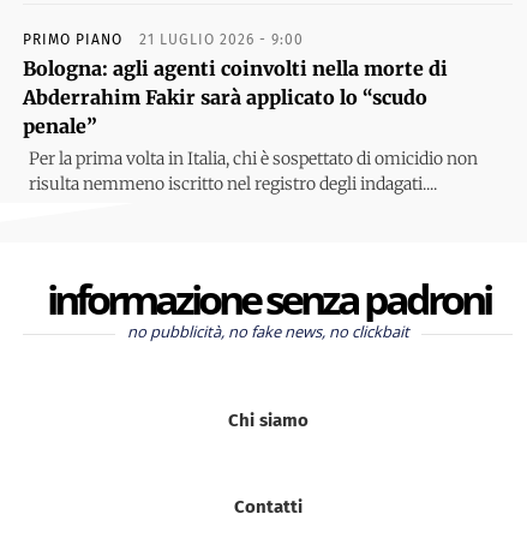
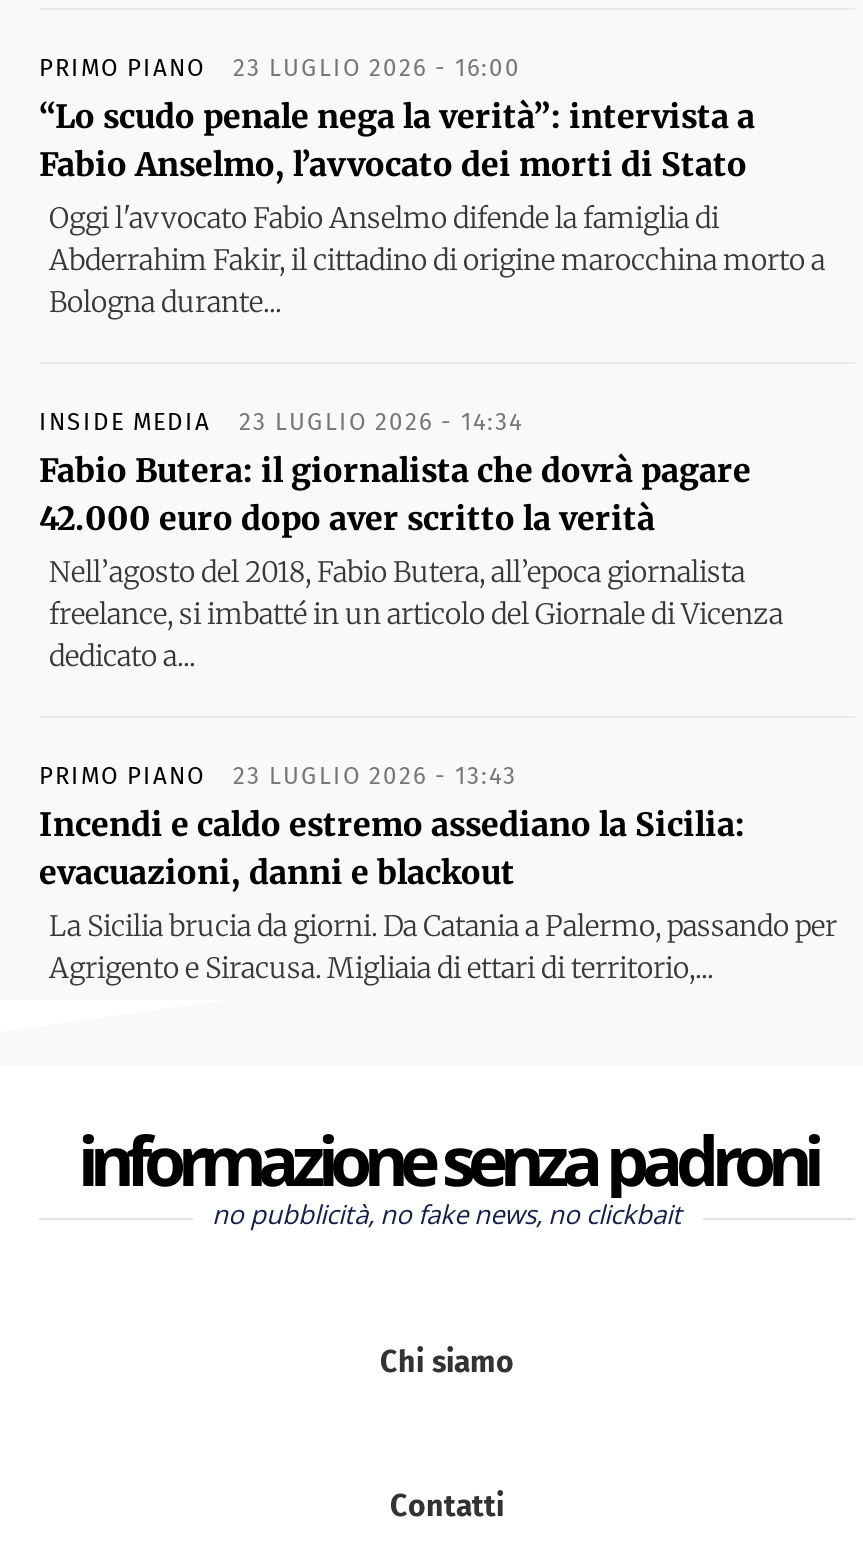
[23,32,478,195] 21 LUGLIO 2026 - 9:00 | Bologna: agli agenti coinvolti nella morte di | Abderrahim Fakir sarà applicato lo “scudo | penale” | Per la prima volta in Italia, chi è sospettato di omicidio non | risulta nemmeno iscritto nel registro degli indagati.... -> [39,55,837,987] 23 LUGLIO 2026 - 16:00 | “Lo scudo penale nega la verità”: intervista a | Fabio Anselmo, l’avvocato dei morti di Stato | Oggi l'avvocato Fabio Anselmo difende la famiglia di | Abderrahim Fakir, il cittadino di origine marocchina morto a | Bologna durante... | INSIDE MEDIA | 23 LUGLIO 2026 - 14:34 | Fabio Butera: il giornalista che dovrà pagare | 42.000 euro dopo aver scritto la verità | Nell’agosto del 2018, Fabio Butera, all’epoca giornalista | freelance, si imbatté in un articolo del Giornale di Vicenza | dedicato a... | PRIMO PIANO | 23 LUGLIO 2026 - 13:43 | Incendi e caldo estremo assediano la Sicilia: | evacuazioni, danni e blackout | La Sicilia brucia da giorni. Da Catania a Palermo, passando per | Agrigento e Siracusa. Migliaia di ettari di territorio,...

